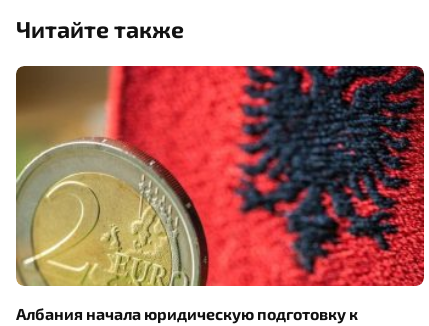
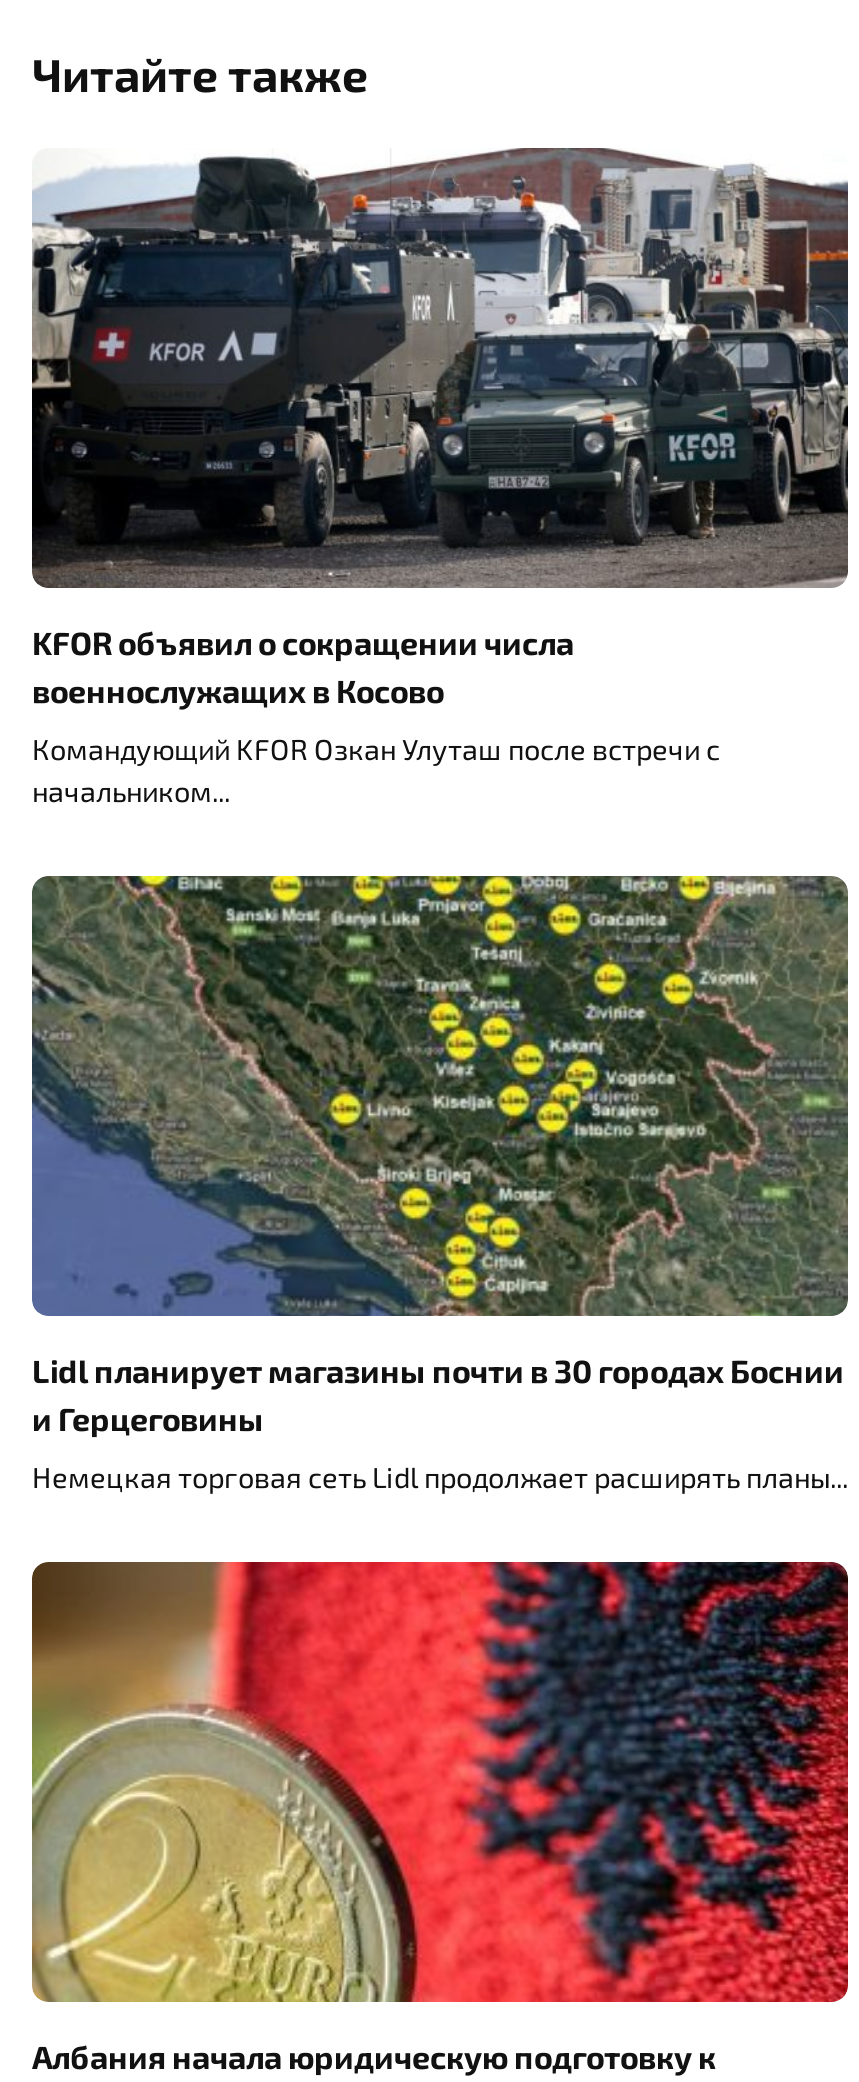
none -> [30,148,850,808] [image] | KFOR объявил о сокращении числа | военнослужащих в Косово | Командующий KFOR Озкан Улуташ после встречи с | начальником
none -> [30,874,850,1494] [image] | Lidl планирует магазины почти в 30 городах Боснии | и Герцеговины | Немецкая торговая сеть Lidl продолжает расширять планы

